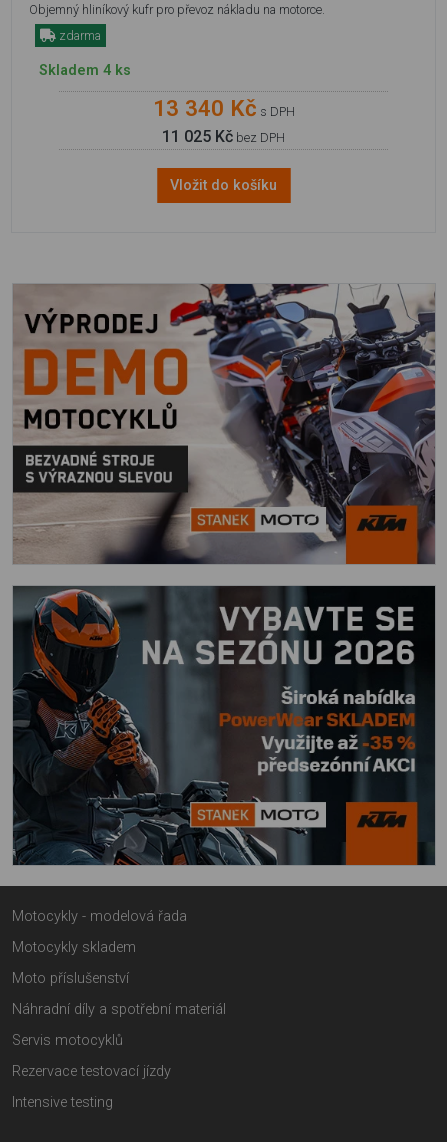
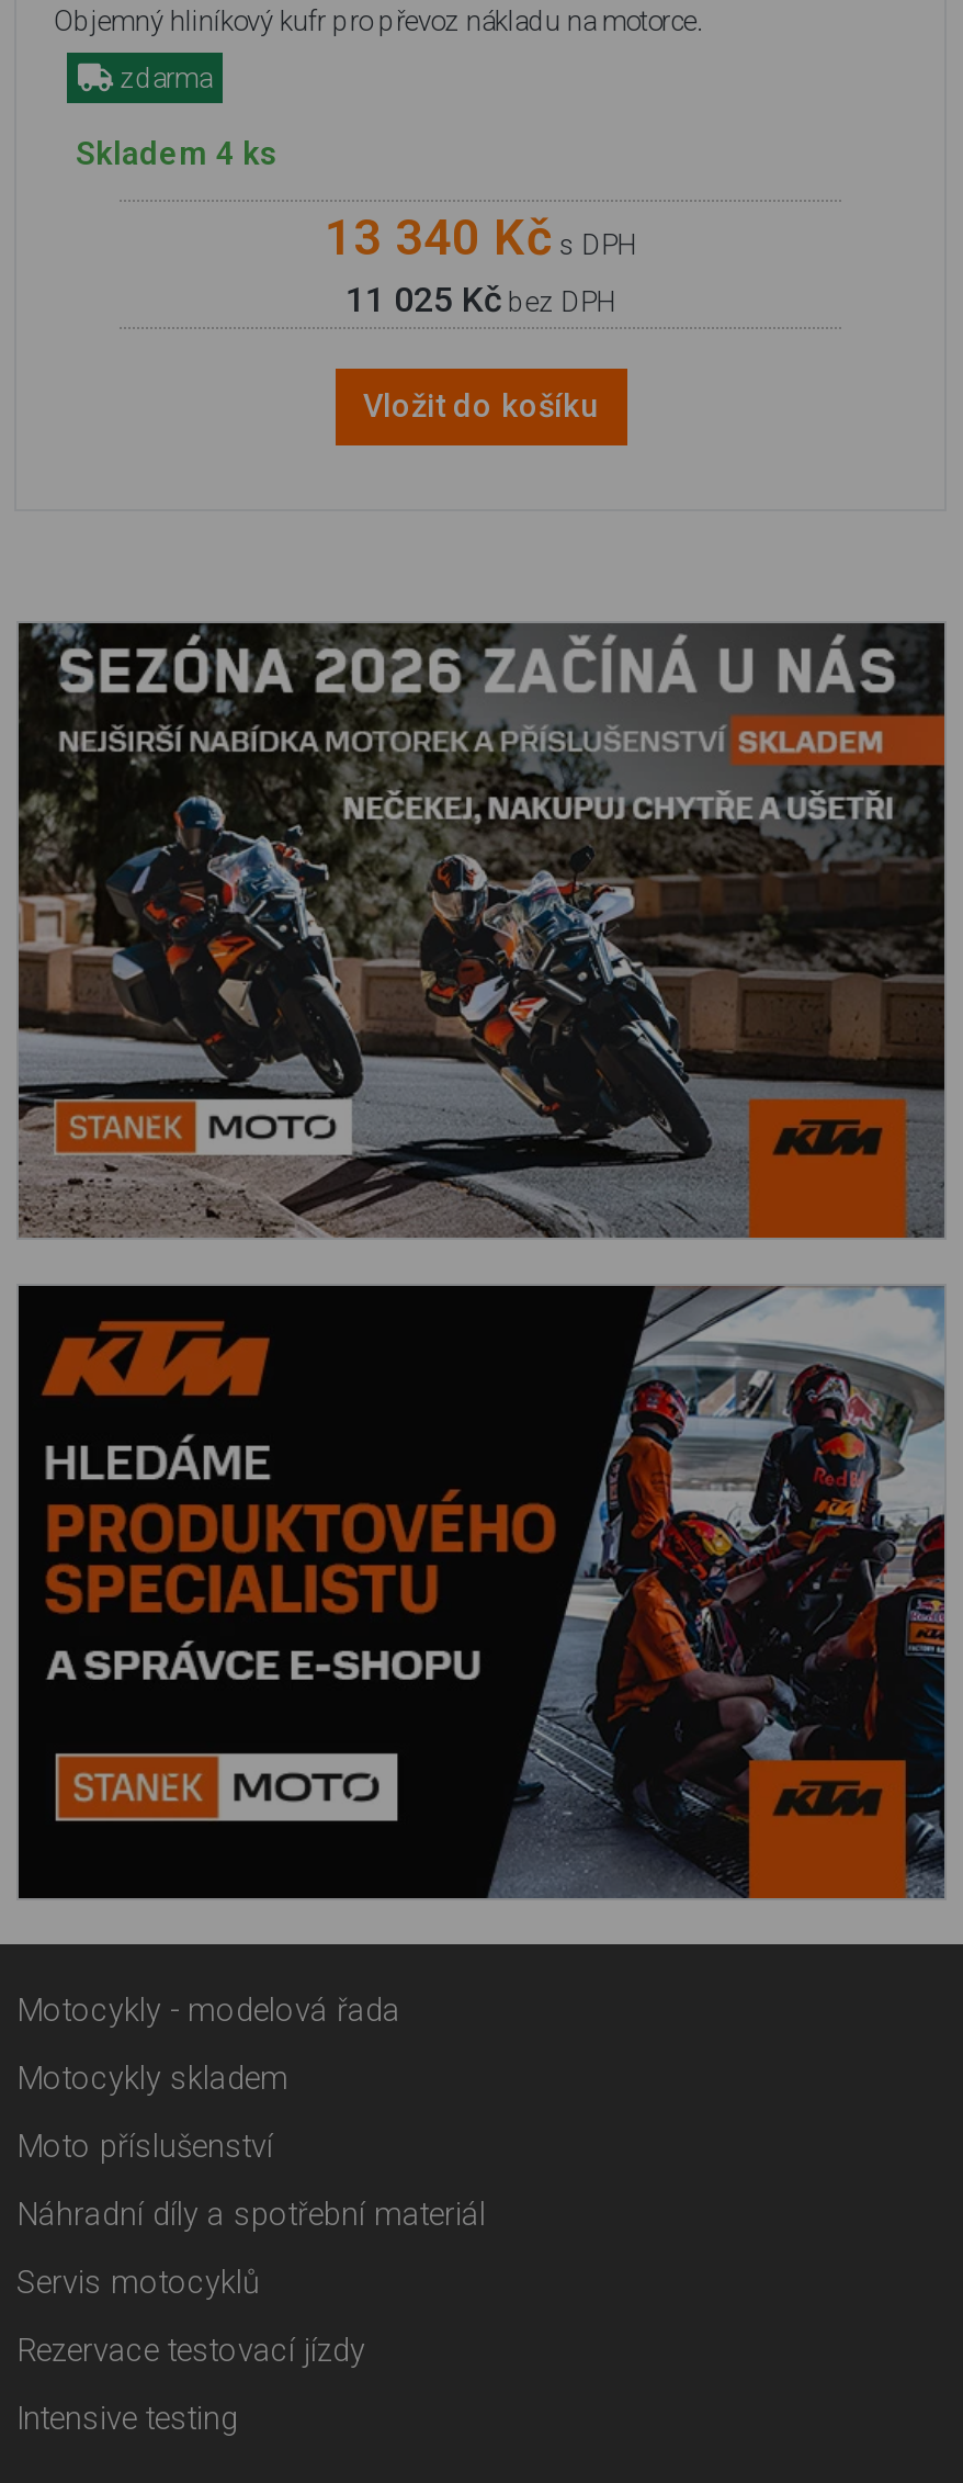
[12,283,436,565] [image] -> [16,621,947,1240] [image]
[12,585,436,866] [image] -> [16,1284,947,1900] [image]

